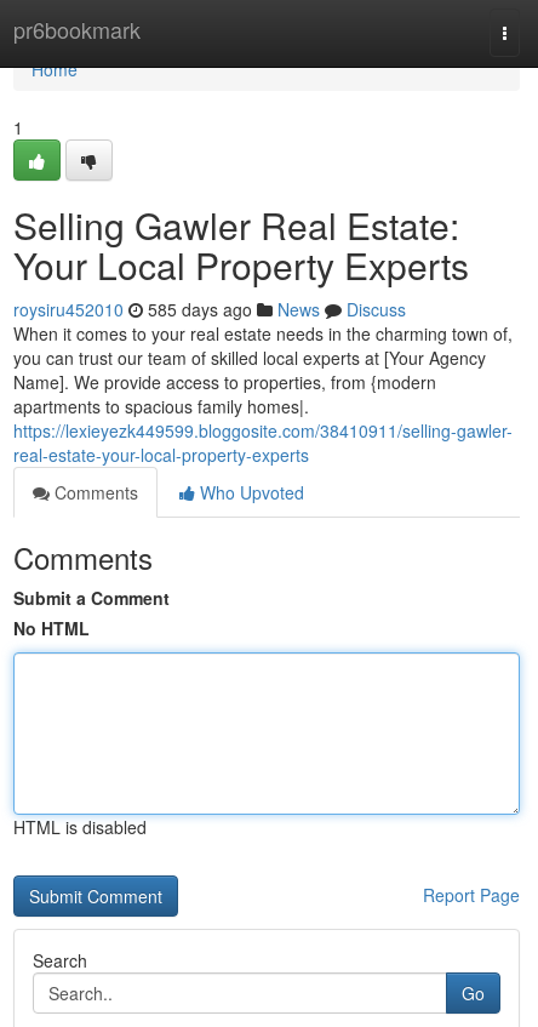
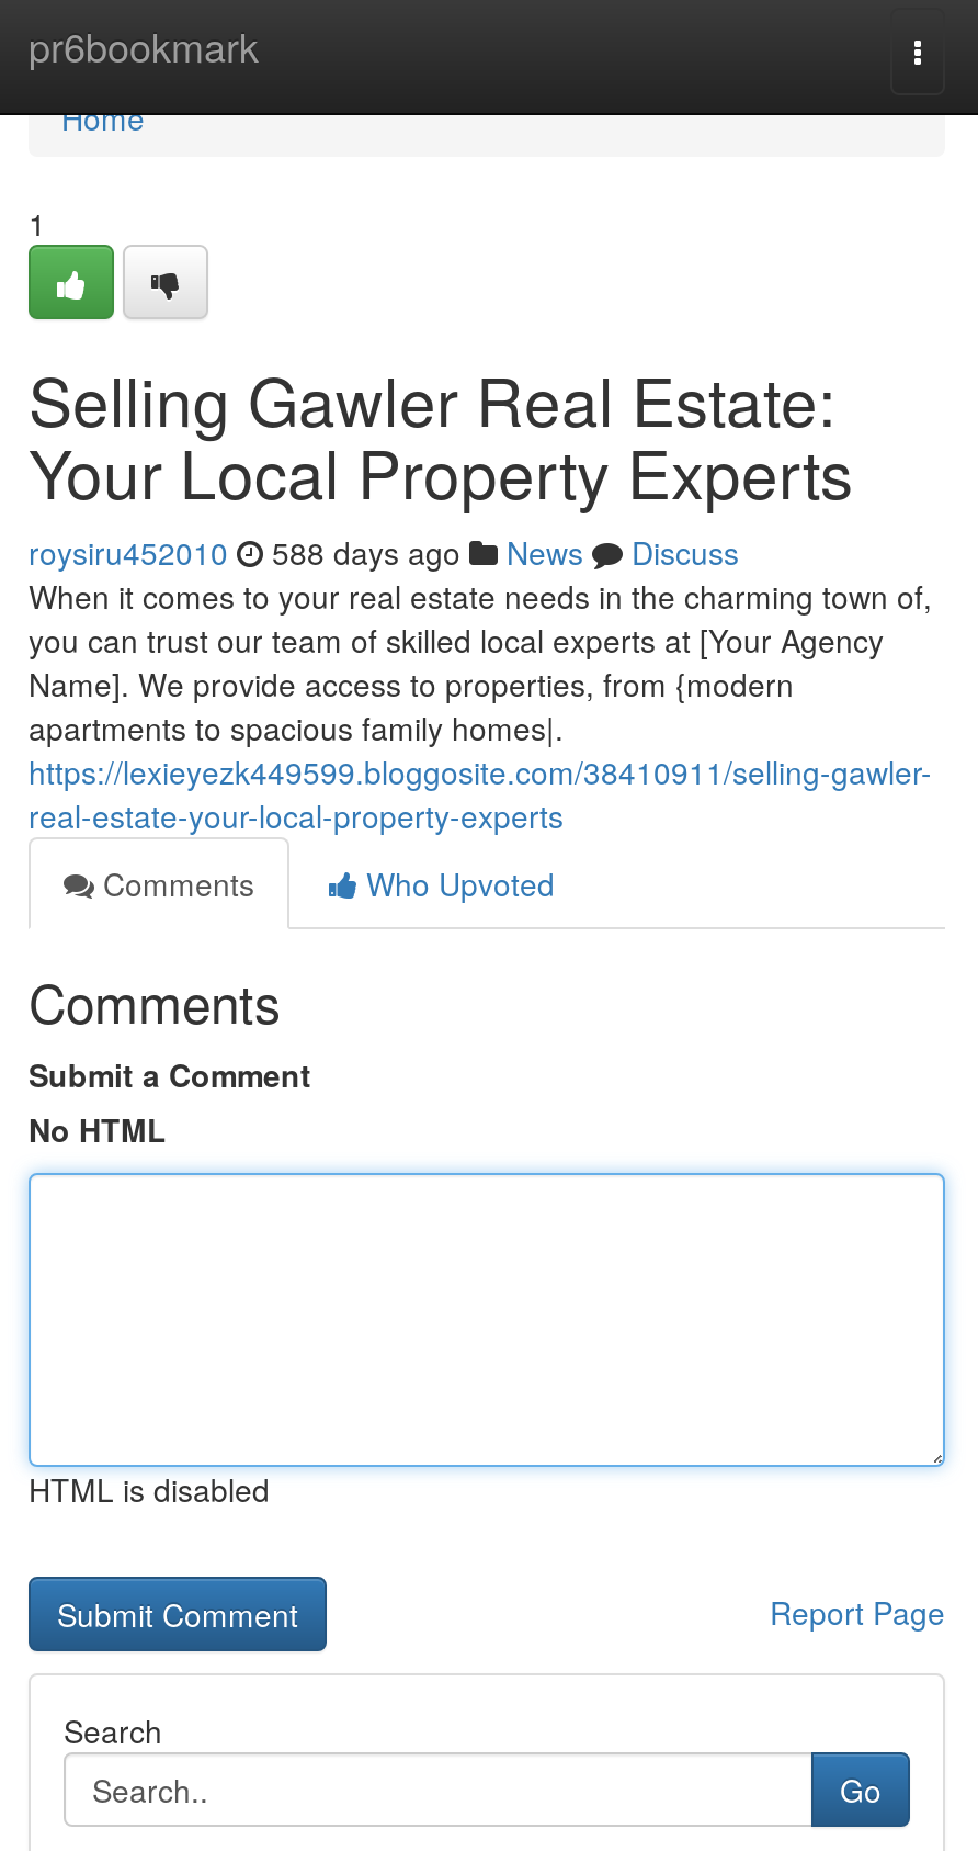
[13,297,406,321] roysiru452010 585 days ago News Discuss -> [29,530,739,574] roysiru452010 588 days ago News Discuss

